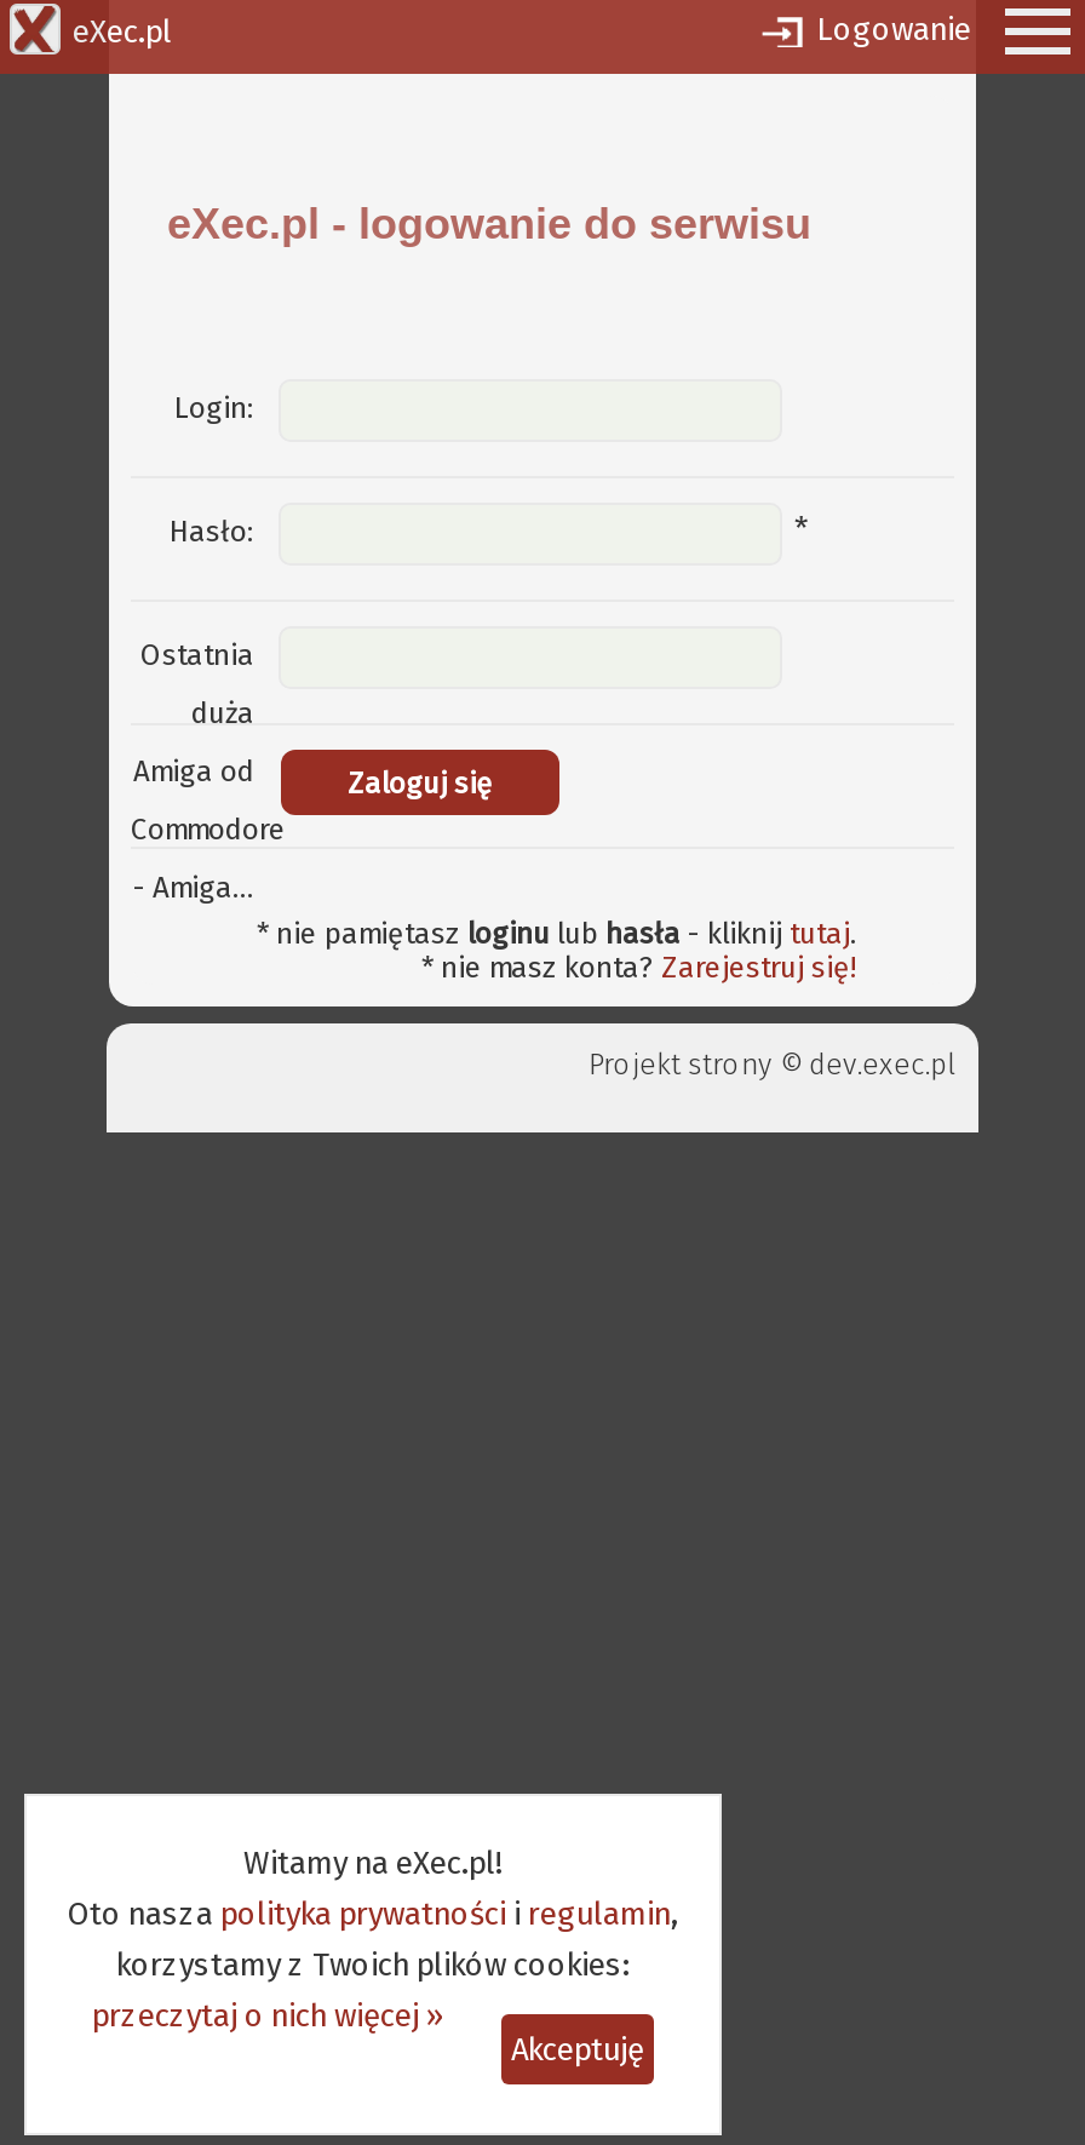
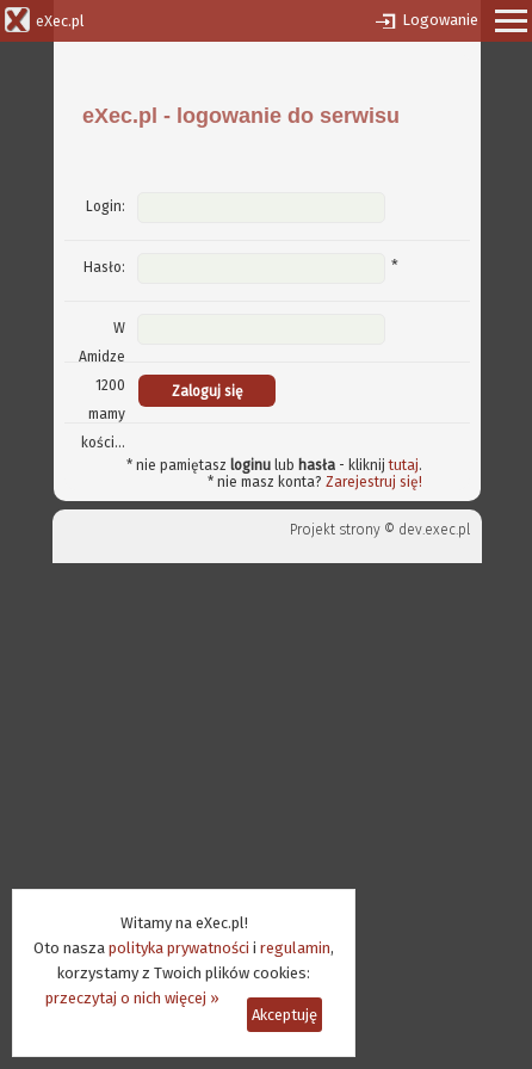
[140,638,254,672] Ostatnia -> [113,320,125,336] W
[191,696,254,730] duża -> [79,348,125,365] Amidze
[133,755,254,788] Amiga od -> [95,377,125,394] 1200
[131,813,286,847] Commodore -> [88,406,125,422] mamy
[133,871,254,905] - Amiga... -> [81,434,125,451] kości...

